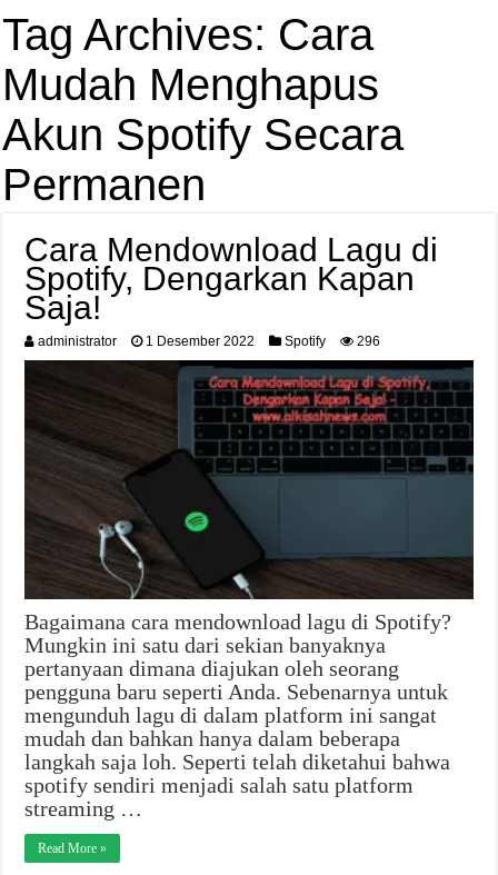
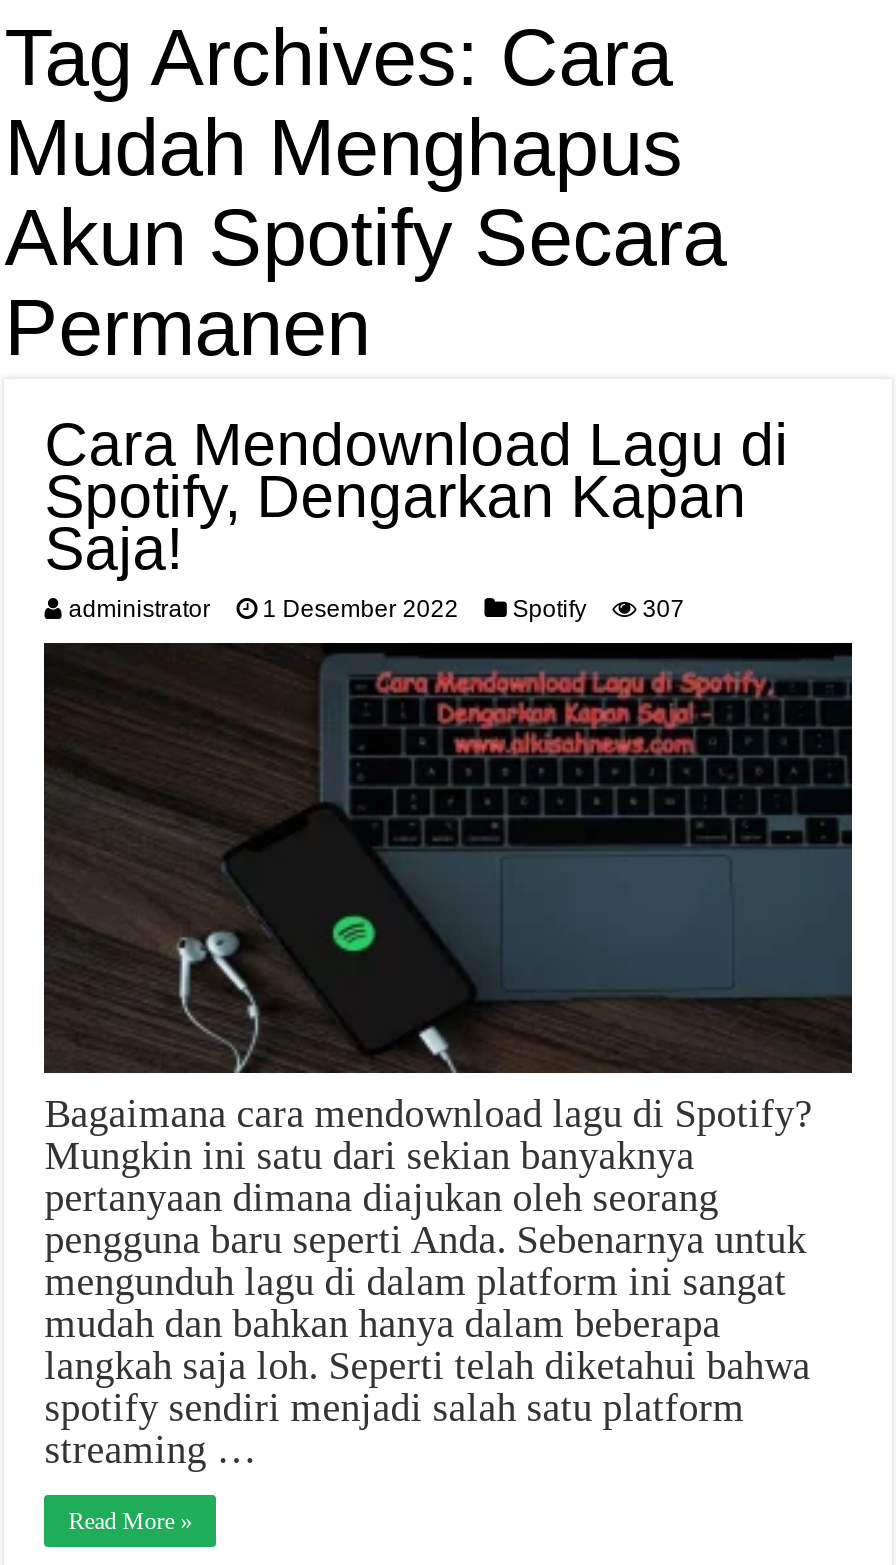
[38,334,380,349] administrator 1 Desember 2022 Spotify 296 -> [68,595,684,623] administrator 1 Desember 2022 Spotify 307

